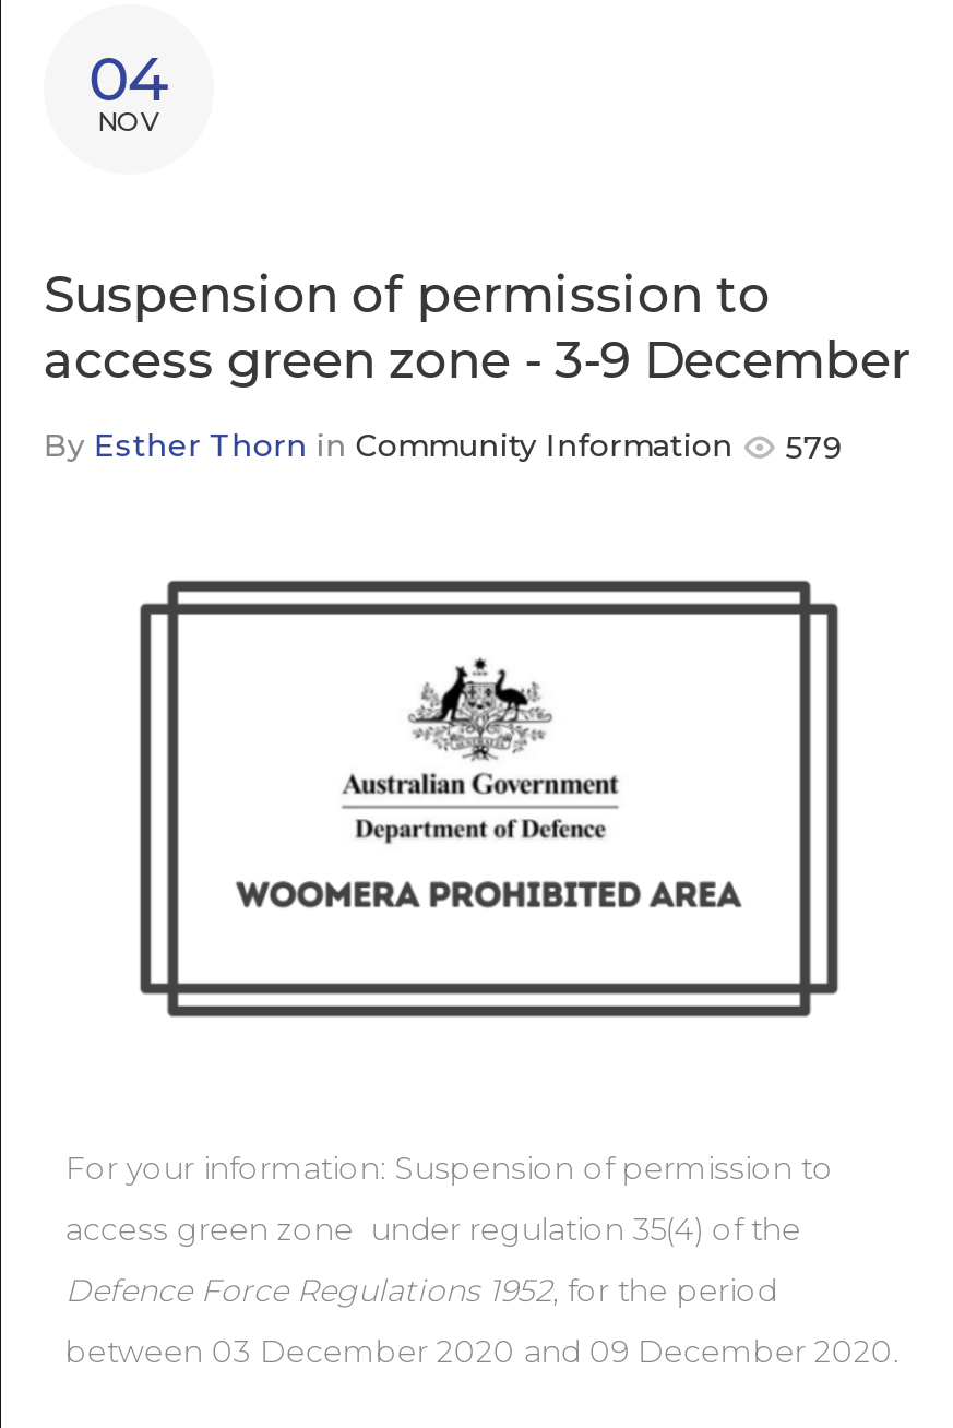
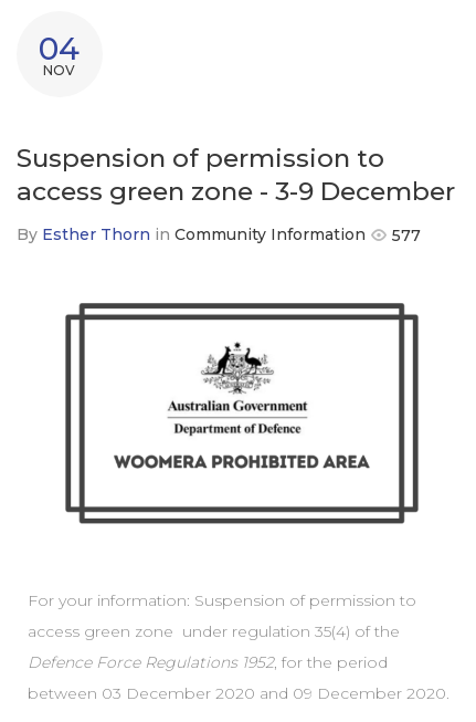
[43,426,843,468] By Esther Thorn in Community Information 579 -> [16,224,421,246] By Esther Thorn in Community Information 577

